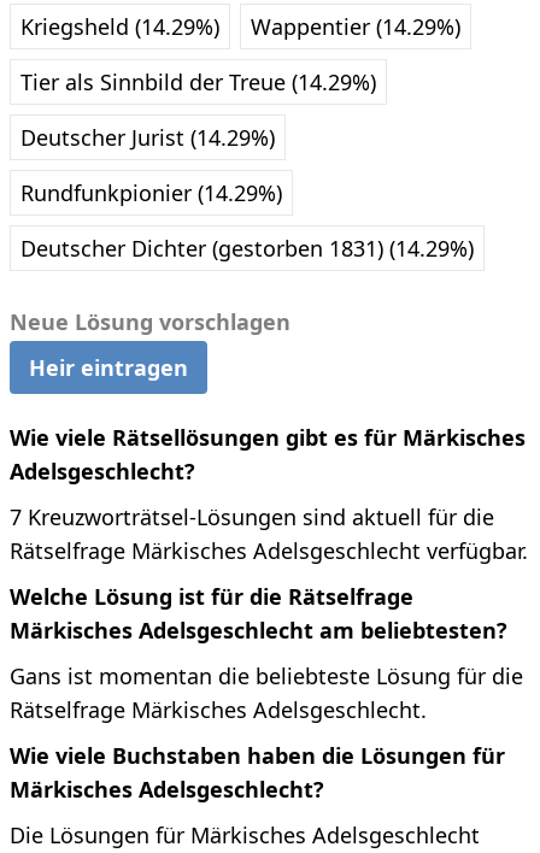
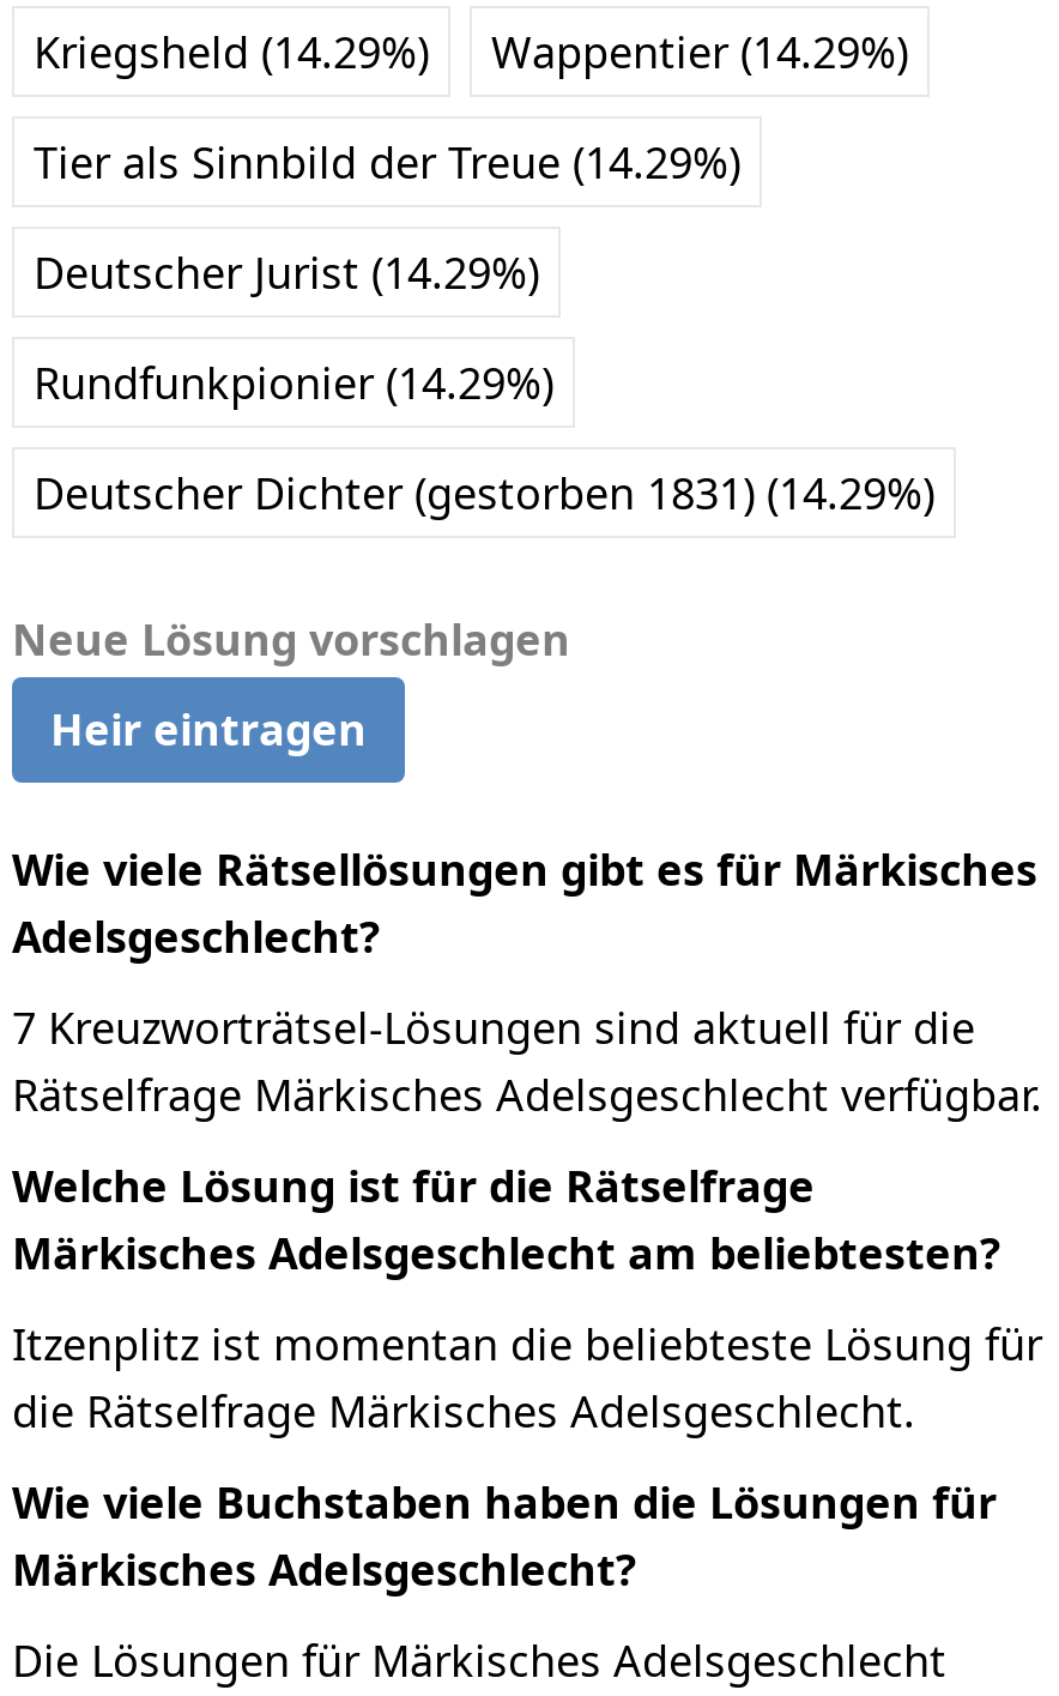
[10,661,523,724] Gans ist momentan die beliebteste Lösung für die | Rätselfrage Märkisches Adelsgeschlecht. -> [12,1315,1042,1440] Itzenplitz ist momentan die beliebteste Lösung für | die Rätselfrage Märkisches Adelsgeschlecht.

